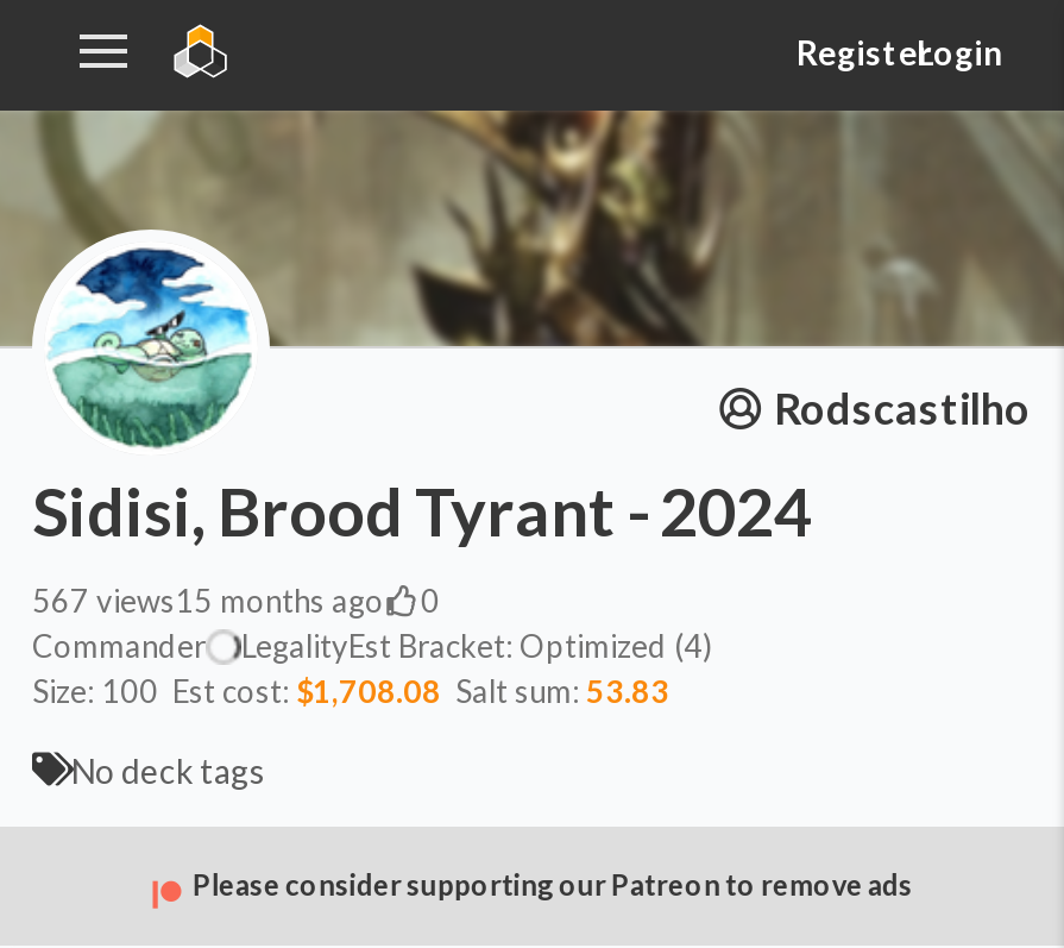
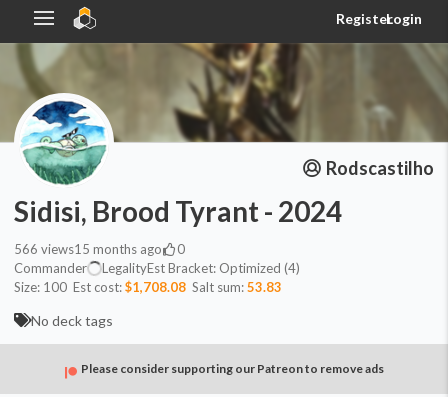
[32,580,384,619] 567 views15 months ago -> [14,240,162,256] 566 views15 months ago

